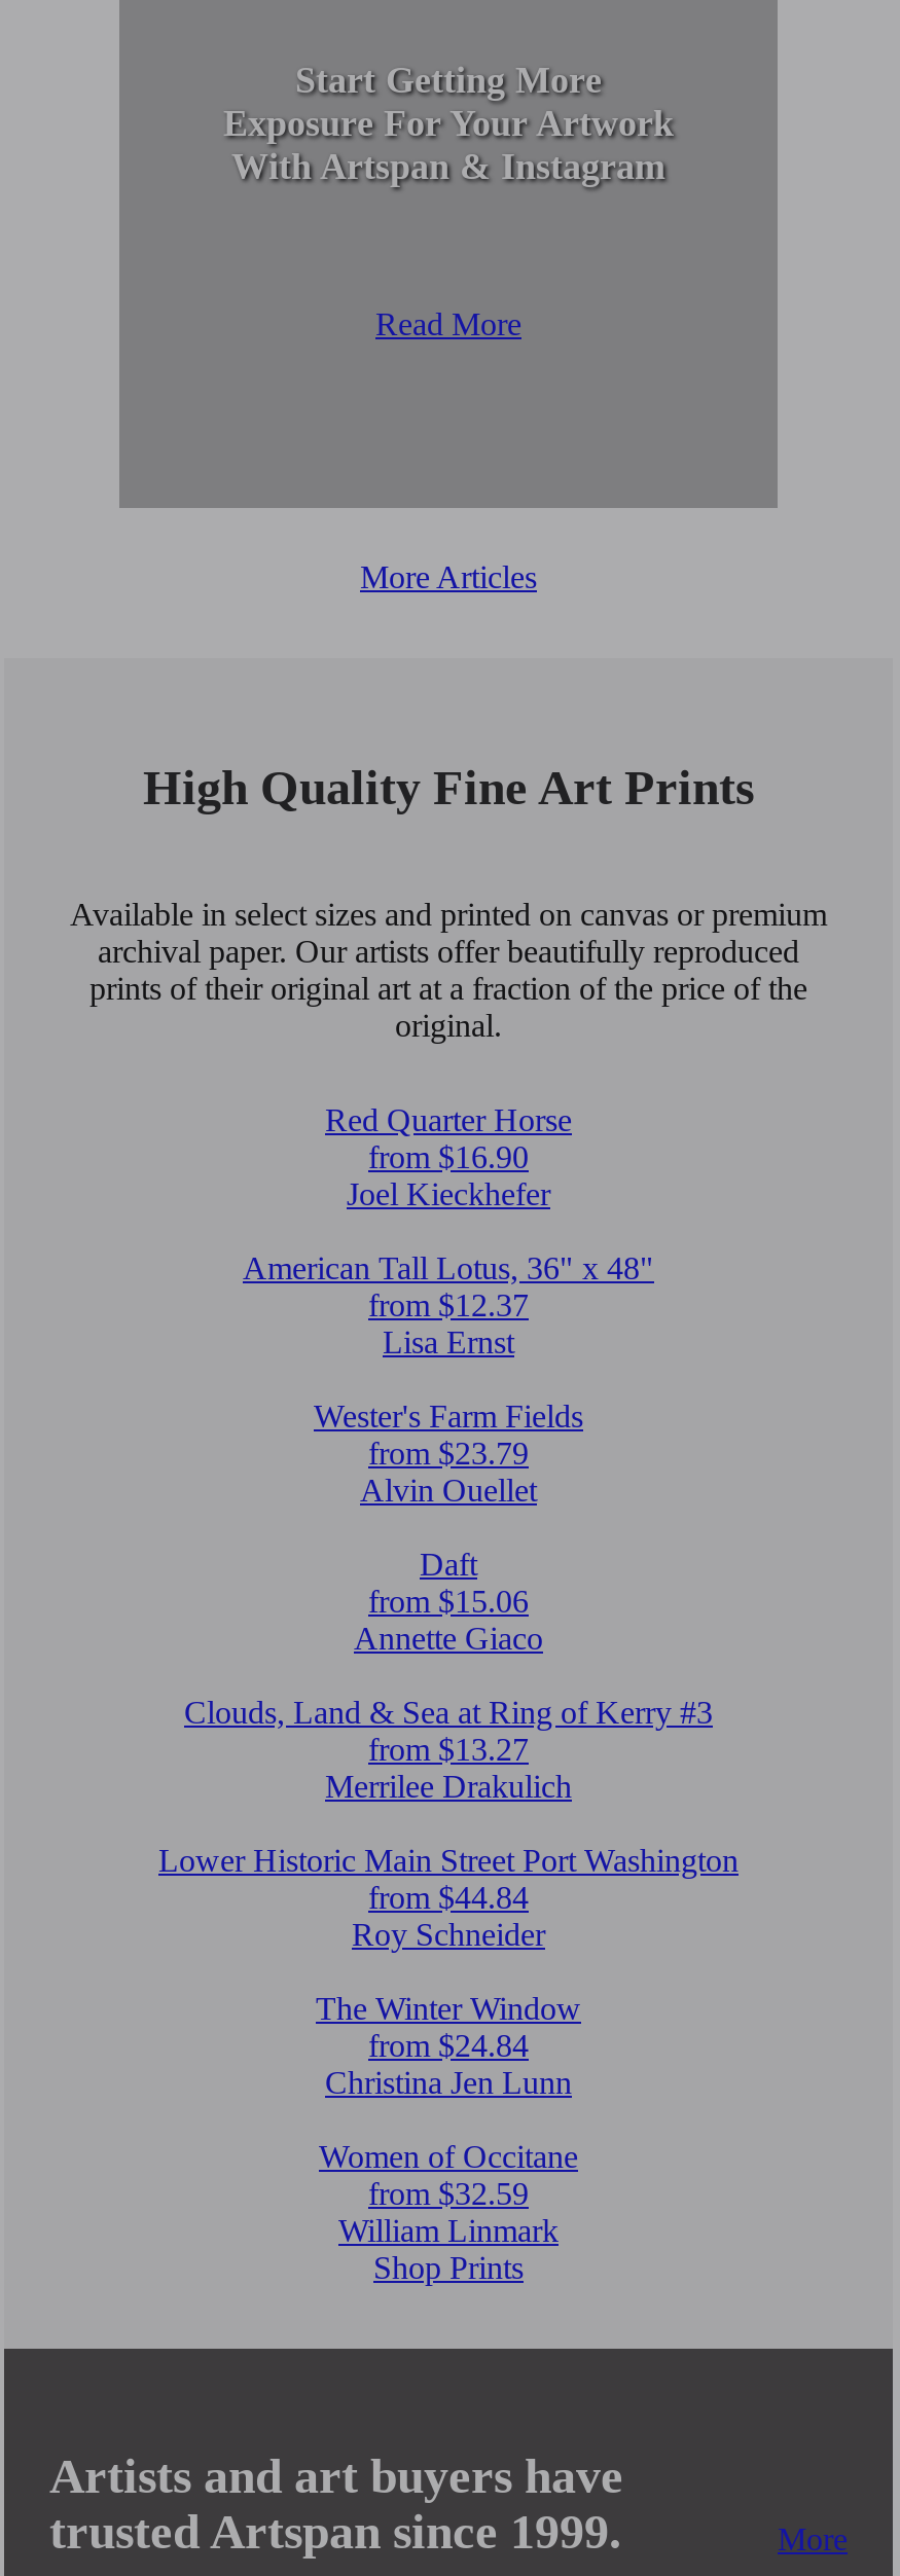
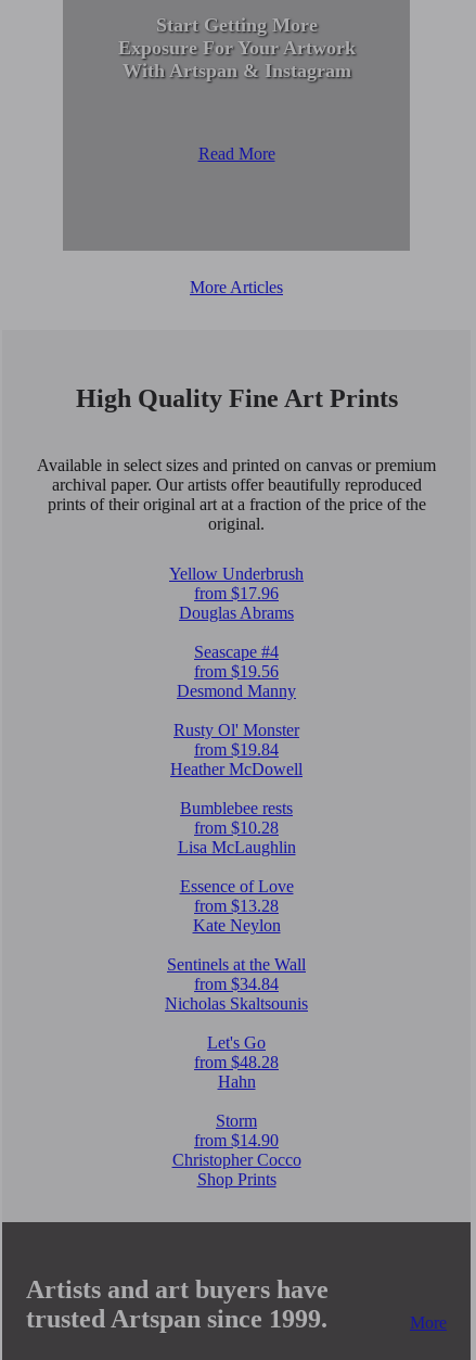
[325,1101,572,1210] Red Quarter Horse | from $16.90 | Joel Kieckhefer -> [169,564,304,621] Yellow Underbrush | from $17.96 | Douglas Abrams
[243,1249,654,1358] American Tall Lotus, 36" x 48" | from $12.37 | Lisa Ernst -> [177,642,296,700] Seascape #4 | from $19.56 | Desmond Manny
[314,1398,583,1507] Wester's Farm Fields | from $23.79 | Alvin Ouellet -> [170,720,303,778] Rusty Ol' Monster | from $19.84 | Heather McDowell
[354,1546,543,1655] Daft | from $15.06 | Annette Giaco -> [177,798,295,856] Bumblebee rests | from $10.28 | Lisa McLaughlin
[184,1694,713,1803] Clouds, Land & Sea at Ring of Kerry #3 | from $13.27 | Merrilee Drakulich -> [179,876,293,934] Essence of Love | from $13.28 | Kate Neylon
[158,1842,739,1951] Lower Historic Main Street Port Washington | from $44.84 | Roy Schneider -> [165,955,308,1012] Sentinels at the Wall | from $34.84 | Nicholas Skaltsounis
[316,1990,581,2099] The Winter Window | from $24.84 | Christina Jen Lunn -> [194,1033,279,1090] Let's Go | from $48.28 | Hahn
[319,2138,578,2247] Women of Occitane | from $32.59 | William Linmark -> [172,1111,301,1168] Storm | from $14.90 | Christopher Cocco

